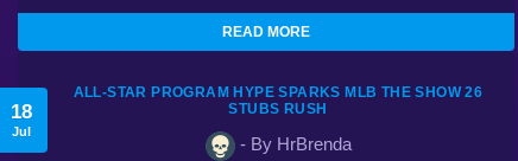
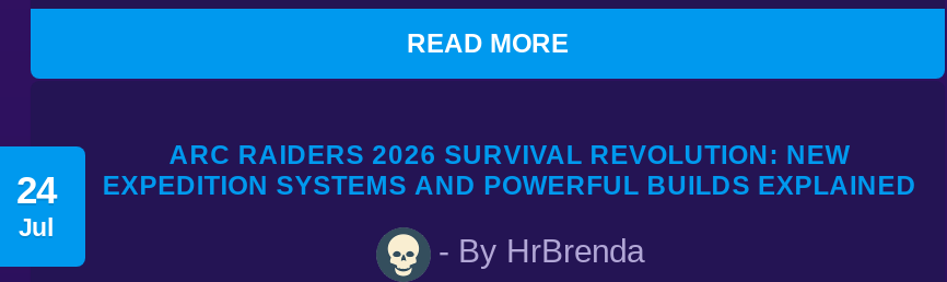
[73,84,483,117] ALL-STAR PROGRAM HYPE SPARKS MLB THE SHOW 26 | STUBS RUSH -> [103,140,917,201] ARC RAIDERS 2026 SURVIVAL REVOLUTION: NEW | EXPEDITION SYSTEMS AND POWERFUL BUILDS EXPLAINED
[10,100,31,123] 18 -> [16,169,56,213] 24

